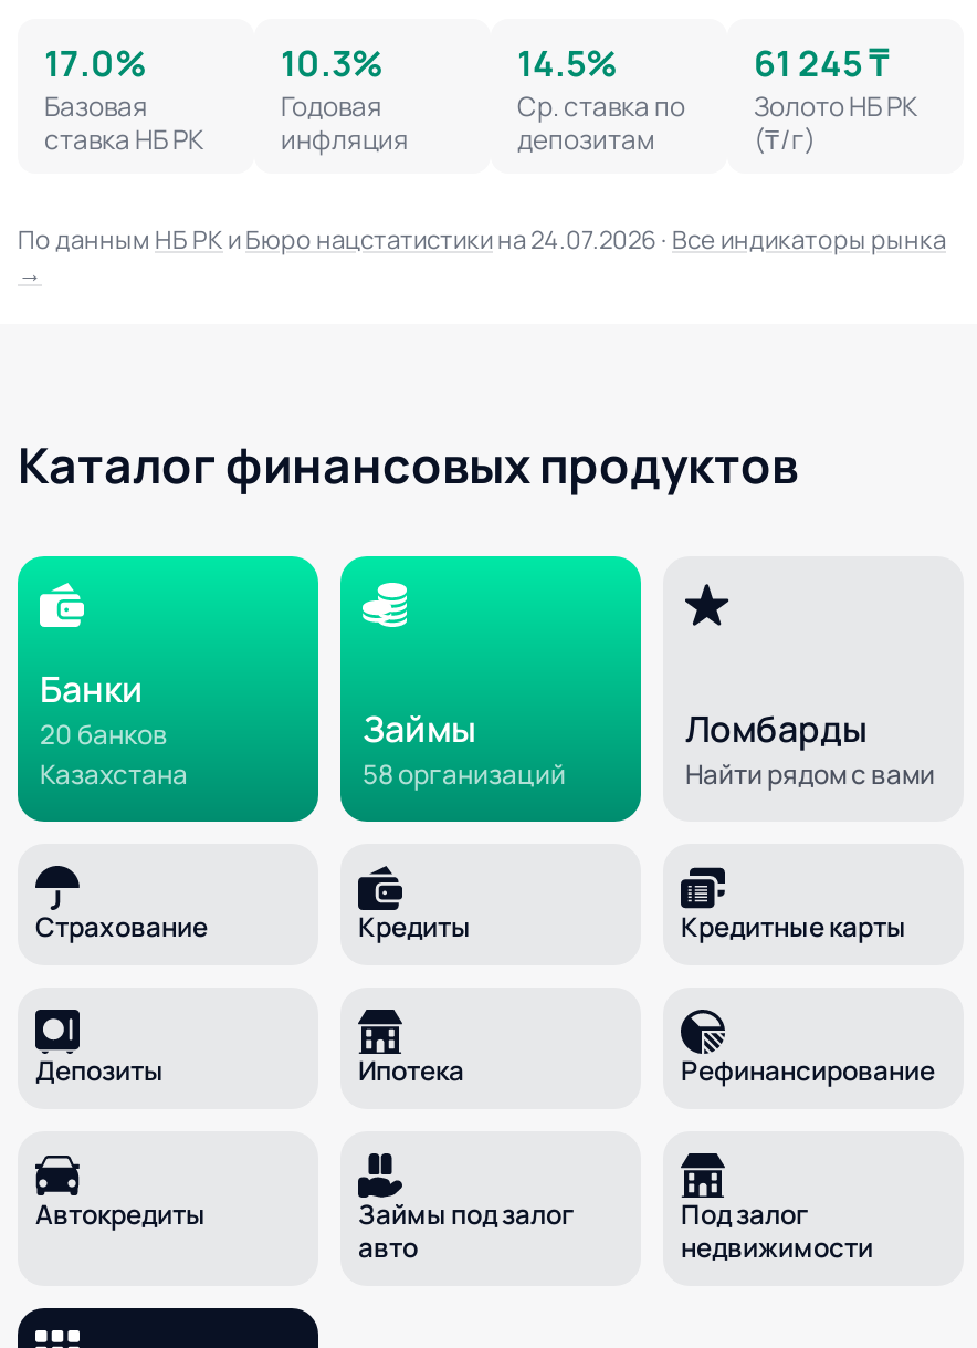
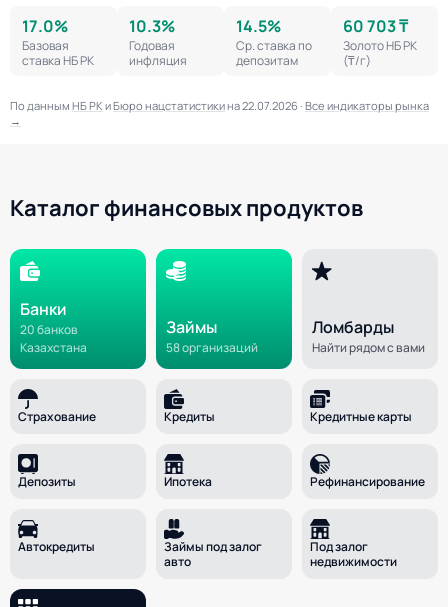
[754,39,889,87] 61 245 ₸ -> [343,15,408,37] 60 703 ₸
[18,222,946,255] По данным НБ РК и Бюро нацстатистики на 24.07.2026 · Все индикаторы рынка -> [10,98,429,113] По данным НБ РК и Бюро нацстатистики на 22.07.2026 · Все индикаторы рынка

